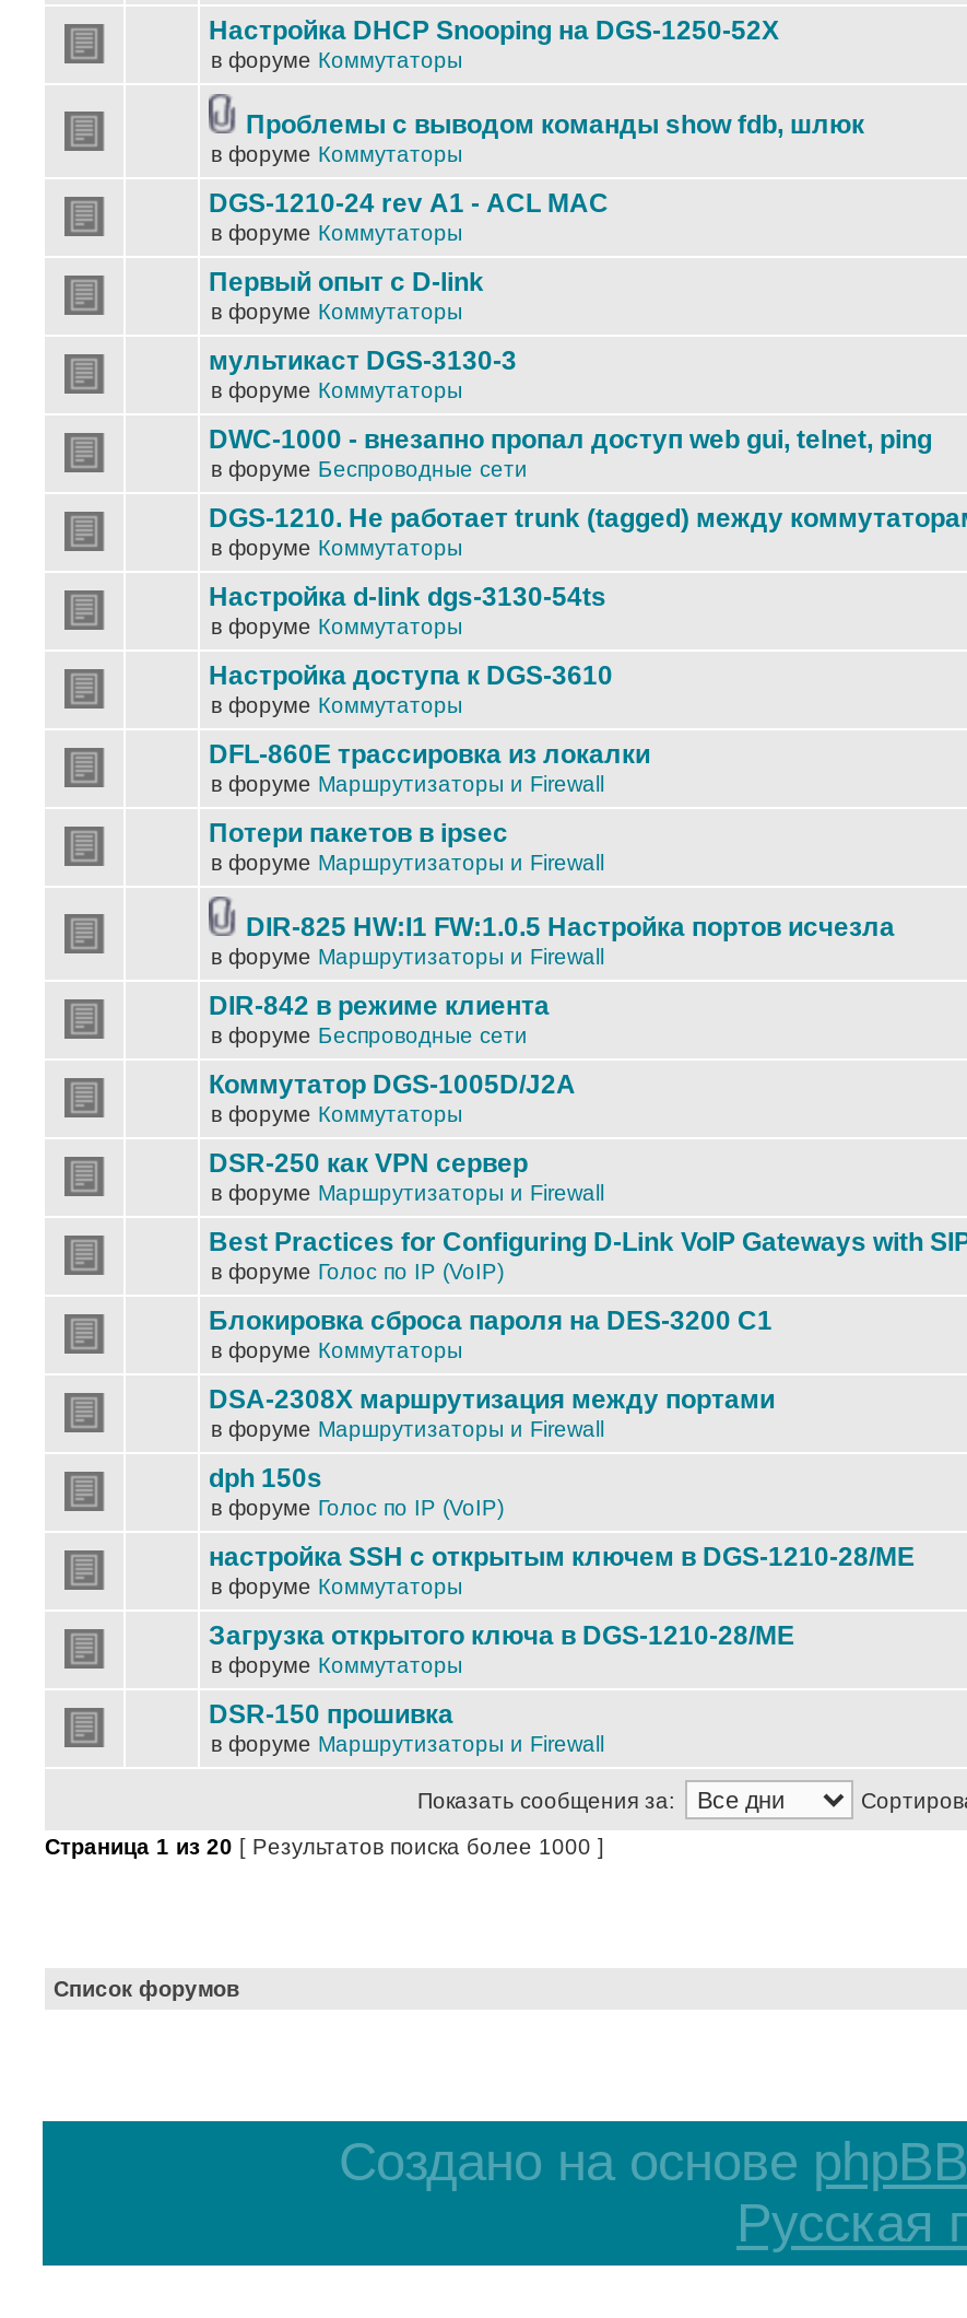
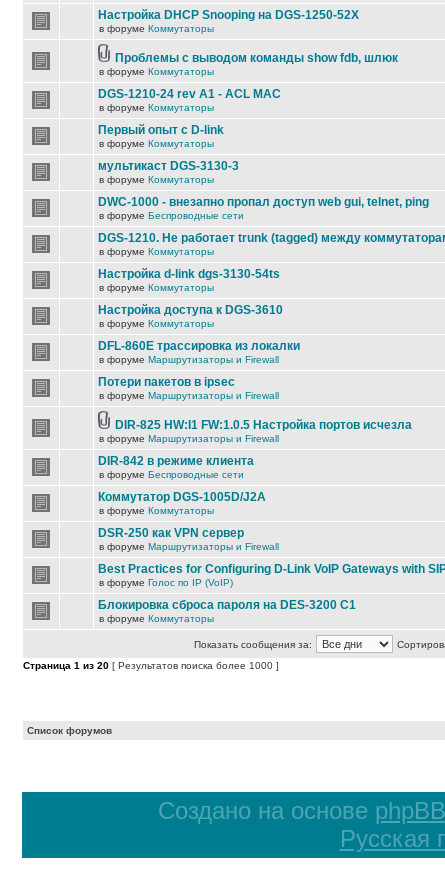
[209,1384,915,1756] DSA-2308X маршрутизация между портами | в форуме Маршрутизаторы и Firewall | dph 150s | в форуме Голос по IP (VoIP) | настройка SSH с открытым ключем в DGS-1210-28/ME | в форуме Коммутаторы | Загрузка открытого ключа в DGS-1210-28/ME | в форуме Коммутаторы | DSR-150 прошивка | в форуме Маршрутизаторы и Firewall -> none

